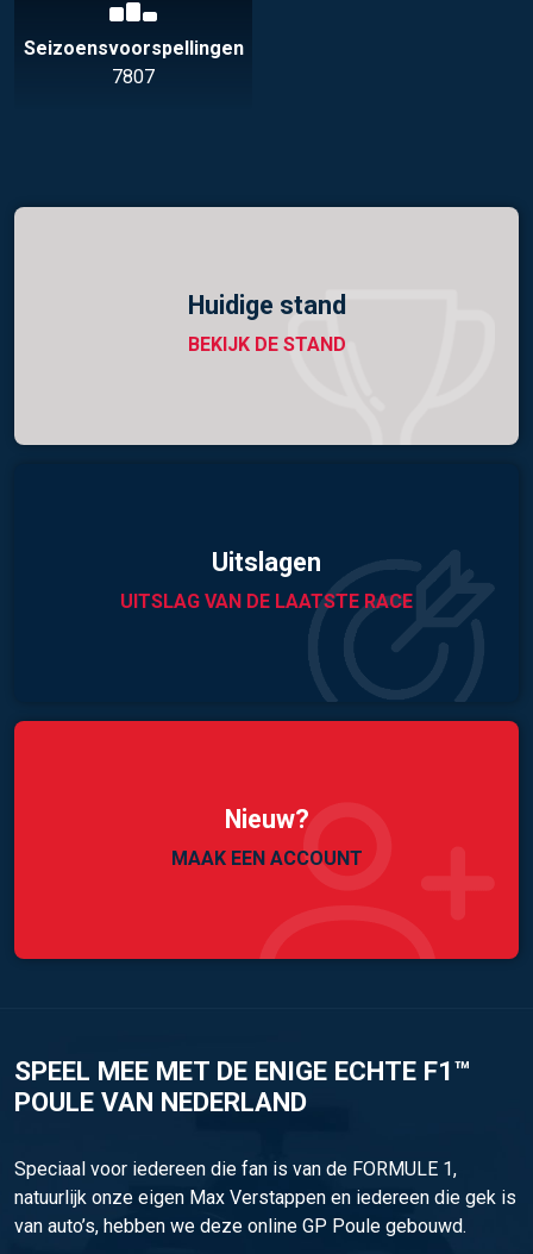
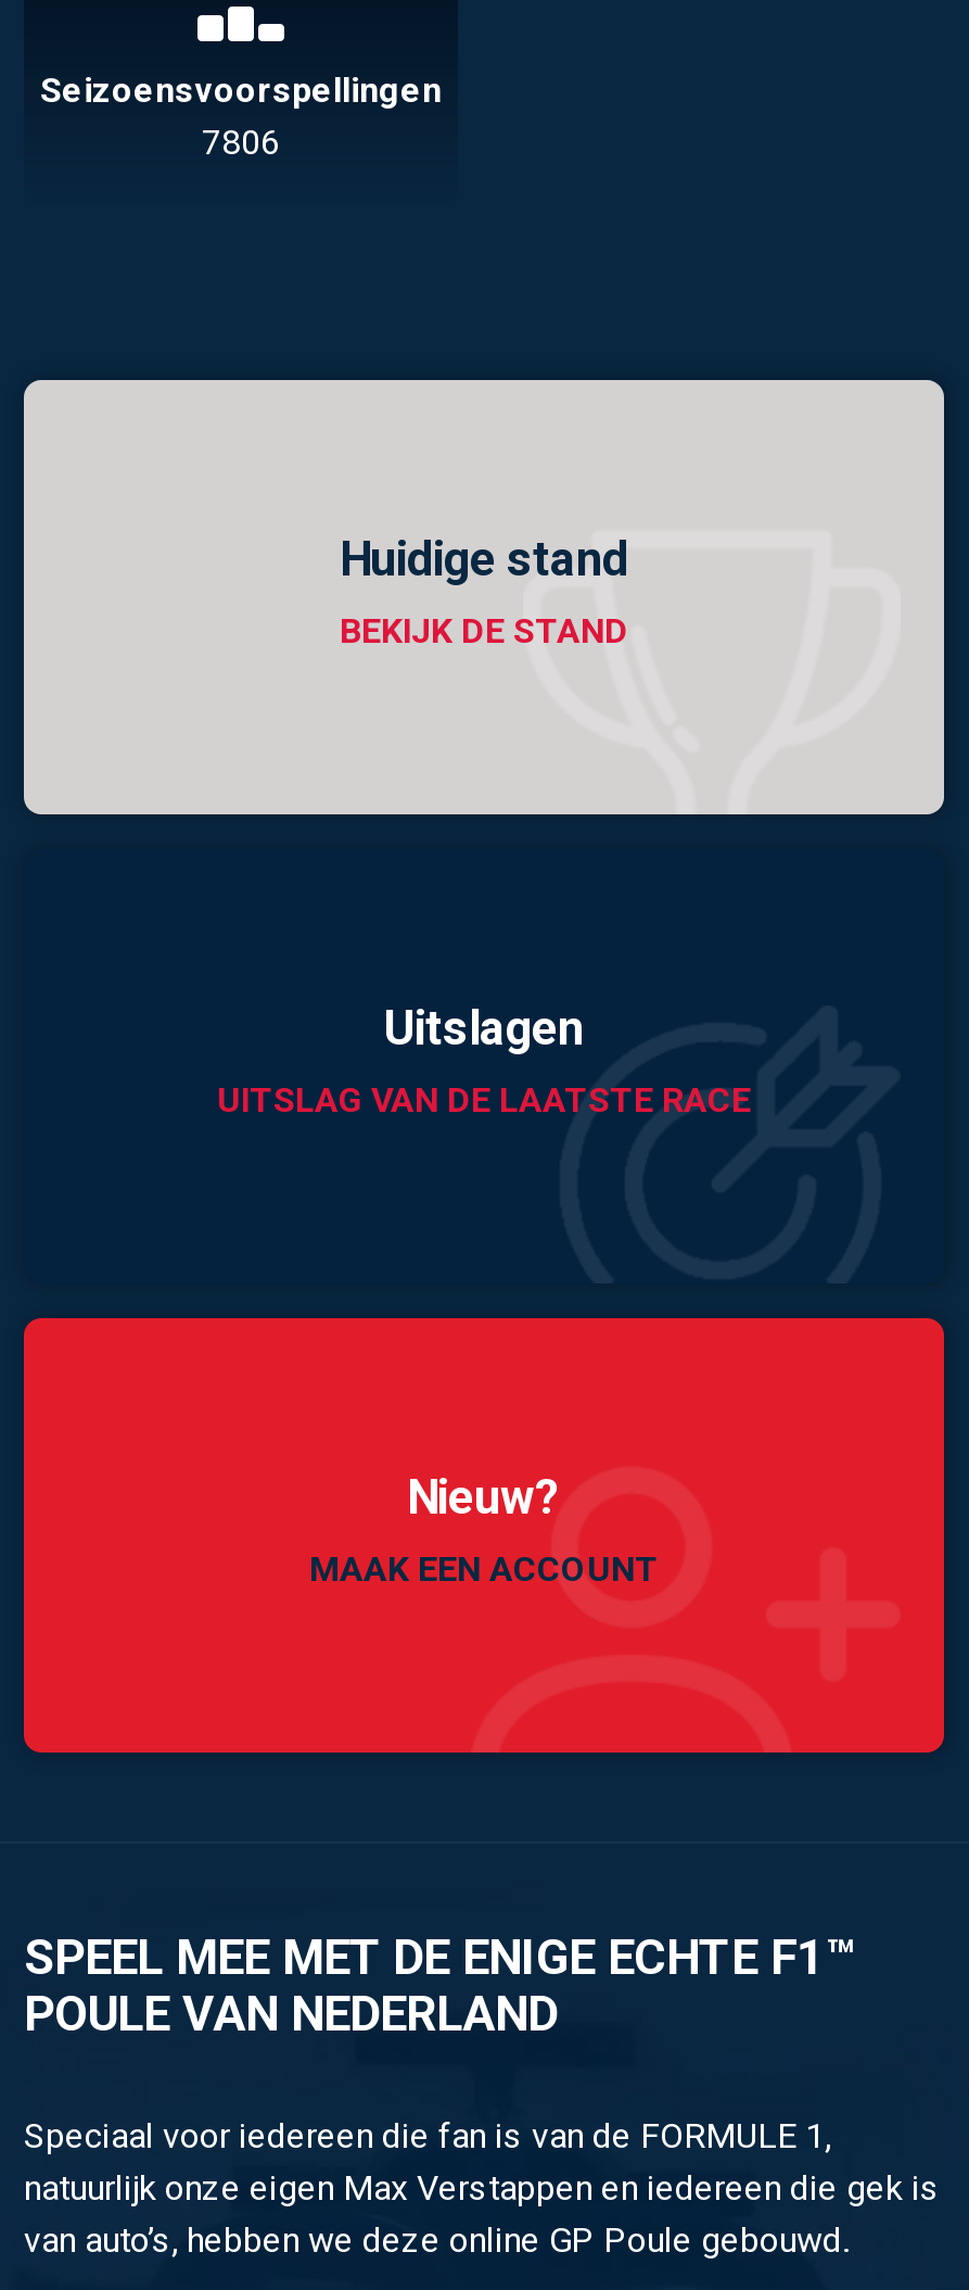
[112,65,155,88] 7807 -> [202,122,280,163] 7806

